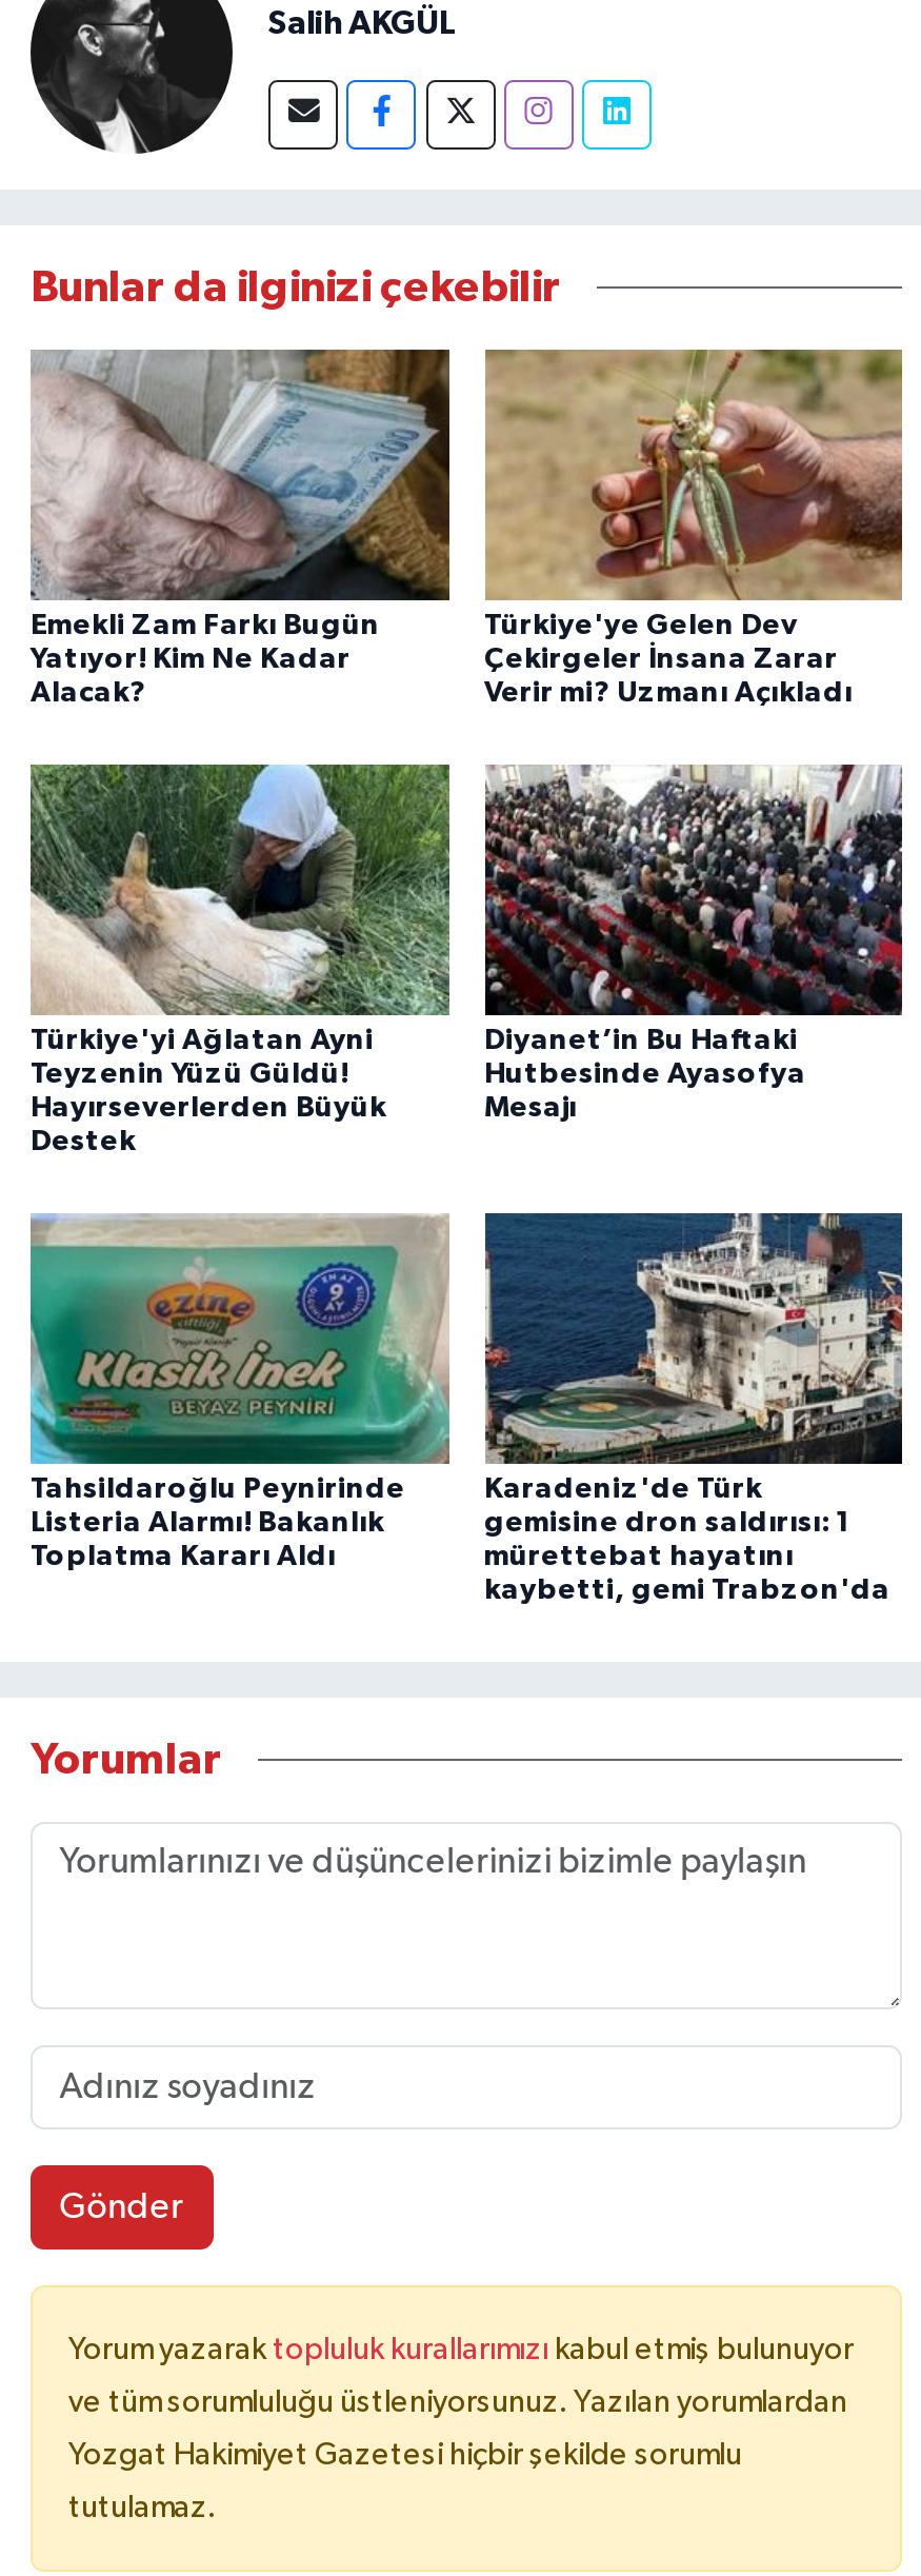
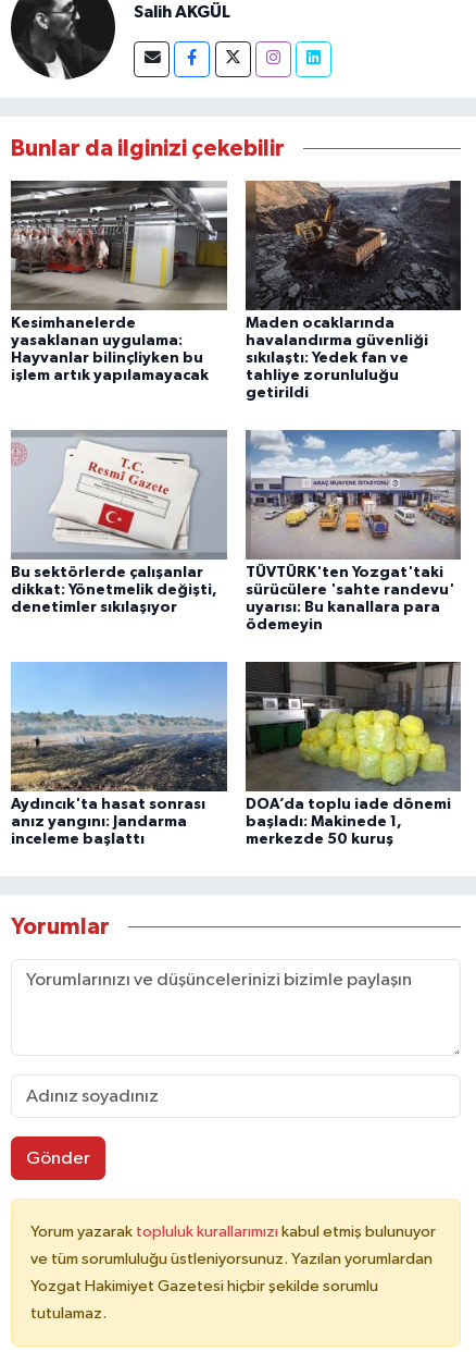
[31,350,449,709] [image] | Emekli Zam Farkı Bugün | Yatıyor! Kim Ne Kadar | Alacak? -> [10,181,227,384] [image] | Kesimhanelerde | yasaklanan uygulama: | Hayvanlar bilinçliyken bu | işlem artık yapılamayacak
[483,348,904,709] [image] | Türkiye'ye Gelen Dev | Çekirgeler İnsana Zarar | Verir mi? Uzmanı Açıkladı -> [245,180,462,401] [image] | Maden ocaklarında | havalandırma güvenliği | sıkılaştı: Yedek fan ve | tahliye zorunluluğu | getirildi
[28,762,452,1157] [image] | Türkiye'yi Ağlatan Ayni | Teyzenin Yüzü Güldü! | Hayırseverlerden Büyük | Destek -> [11,413,228,615] [image] | Bu sektörlerde çalışanlar | dikkat: Yönetmelik değişti, | denetimler sıkılaşıyor
[483,762,904,1123] [image] | Diyanet’in Bu Haftaki | Hutbesinde Ayasofya | Mesajı -> [245,413,462,633] [image] | TÜVTÜRK'ten Yozgat'taki | sürücülere 'sahte randevu' | uyarısı: Bu kanallara para | ödemeyin
[28,1213,452,1572] [image] | Tahsildaroğlu Peynirinde | Listeria Alarmı! Bakanlık | Toplatma Kararı Aldı -> [10,646,228,847] [image] | Aydıncık'ta hasat sonrası | anız yangını: Jandarma | inceleme başlattı
[483,1211,904,1605] [image] | Karadeniz'de Türk | gemisine dron saldırısı: 1 | mürettebat hayatını | kaybetti, gemi Trabzon'da -> [245,644,462,847] [image] | DOA’da toplu iade dönemi | başladı: Makinede 1, | merkezde 50 kuruş

